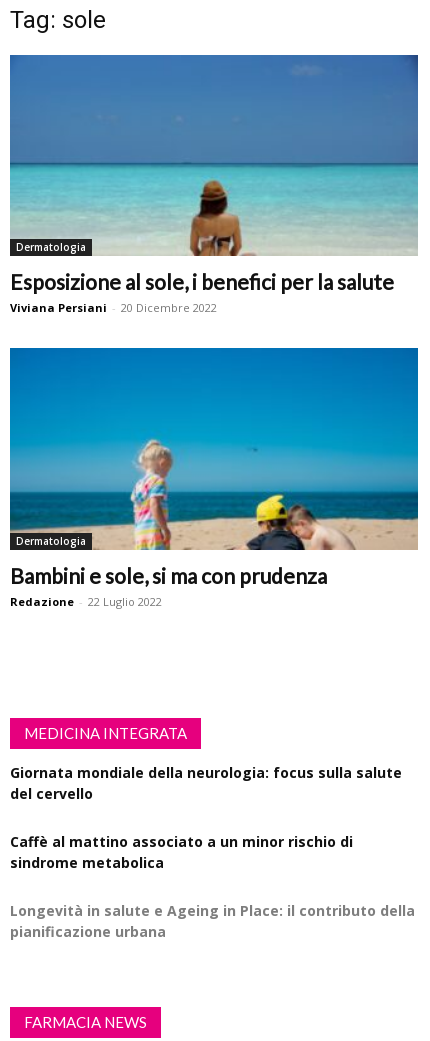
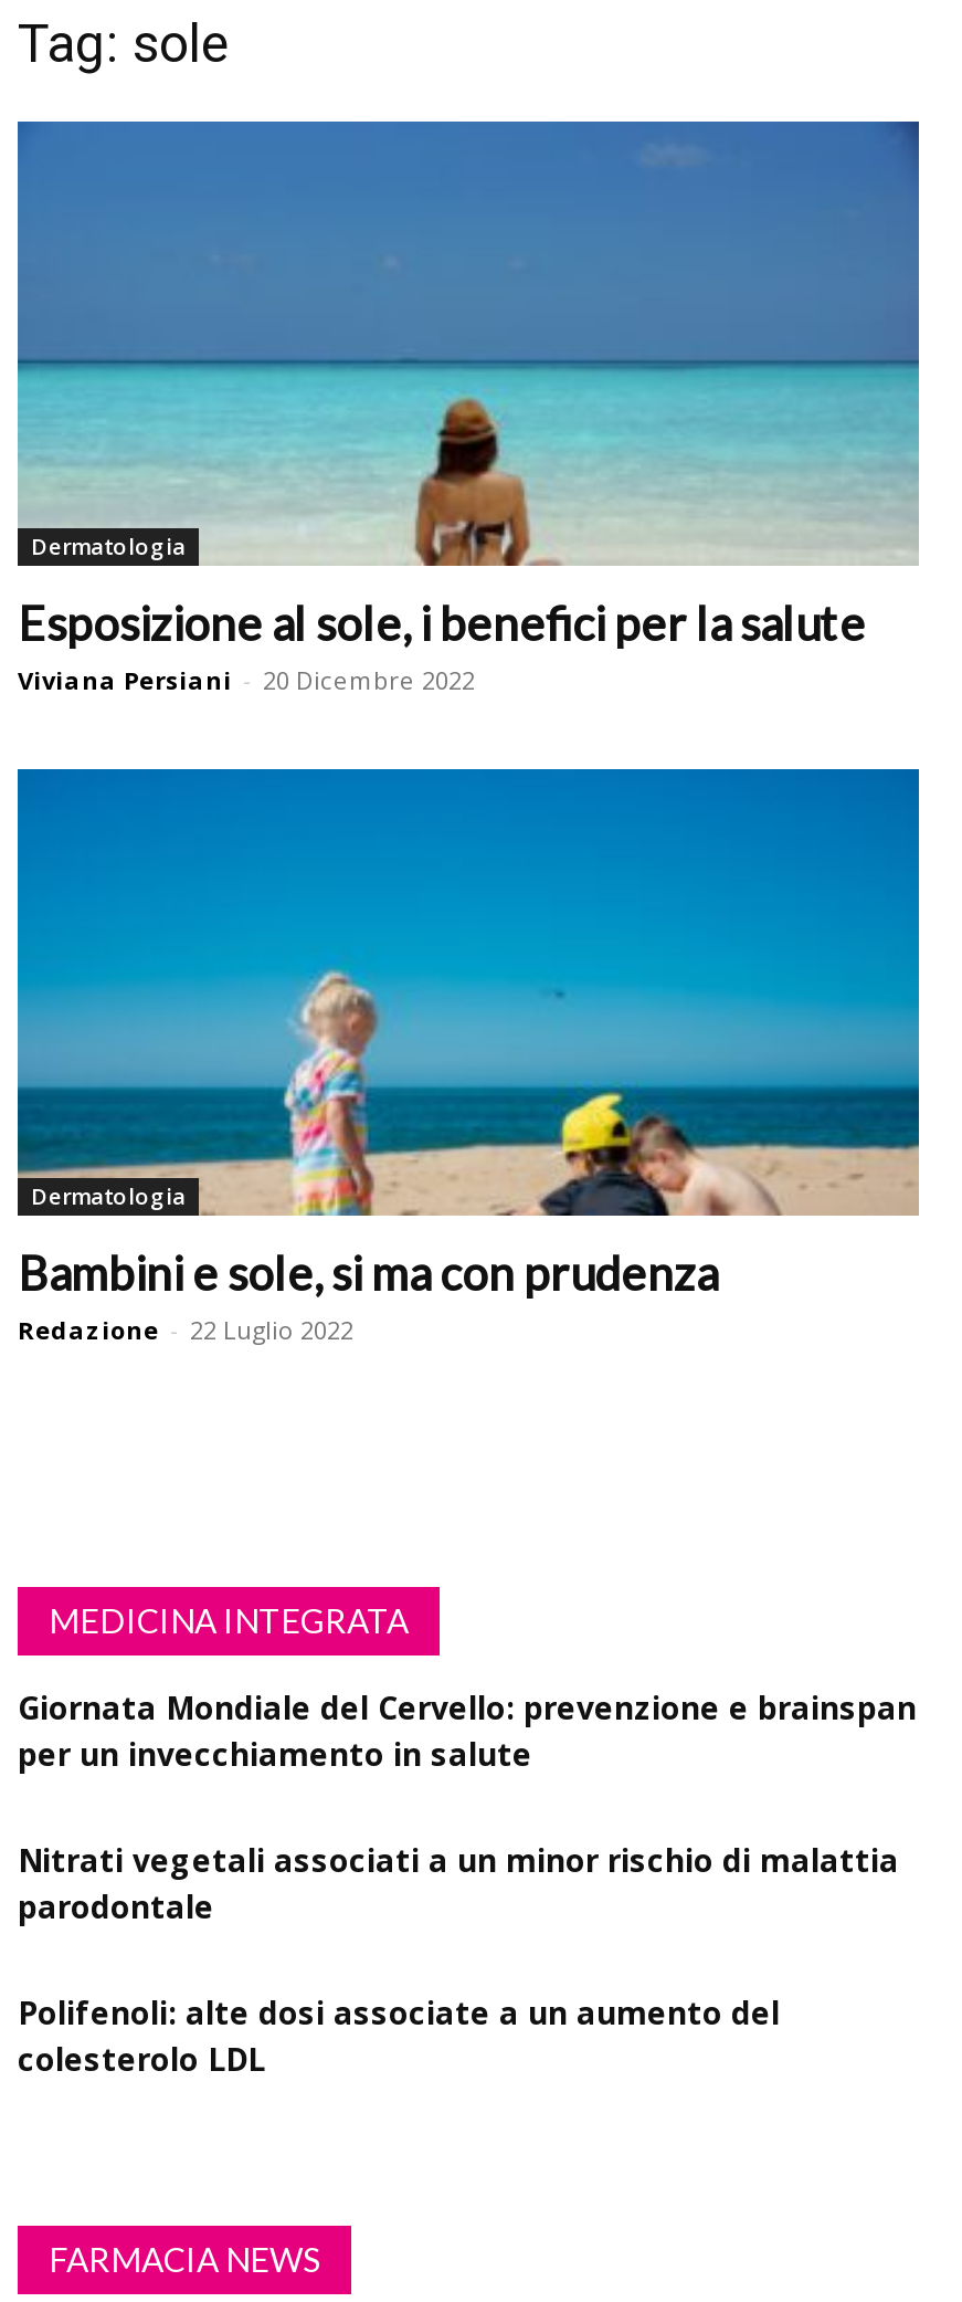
[10,763,402,803] Giornata mondiale della neurologia: focus sulla salute | del cervello -> [18,1686,917,1775] Giornata Mondiale del Cervello: prevenzione e brainspan | per un invecchiamento in salute
[10,832,353,872] Caffè al mattino associato a un minor rischio di | sindrome metabolica -> [18,1839,899,1927] Nitrati vegetali associati a un minor rischio di malattia | parodontale
[10,901,415,941] Longevità in salute e Ageing in Place: il contributo della | pianificazione urbana -> [18,1991,780,2080] Polifenoli: alte dosi associate a un aumento del | colesterolo LDL

